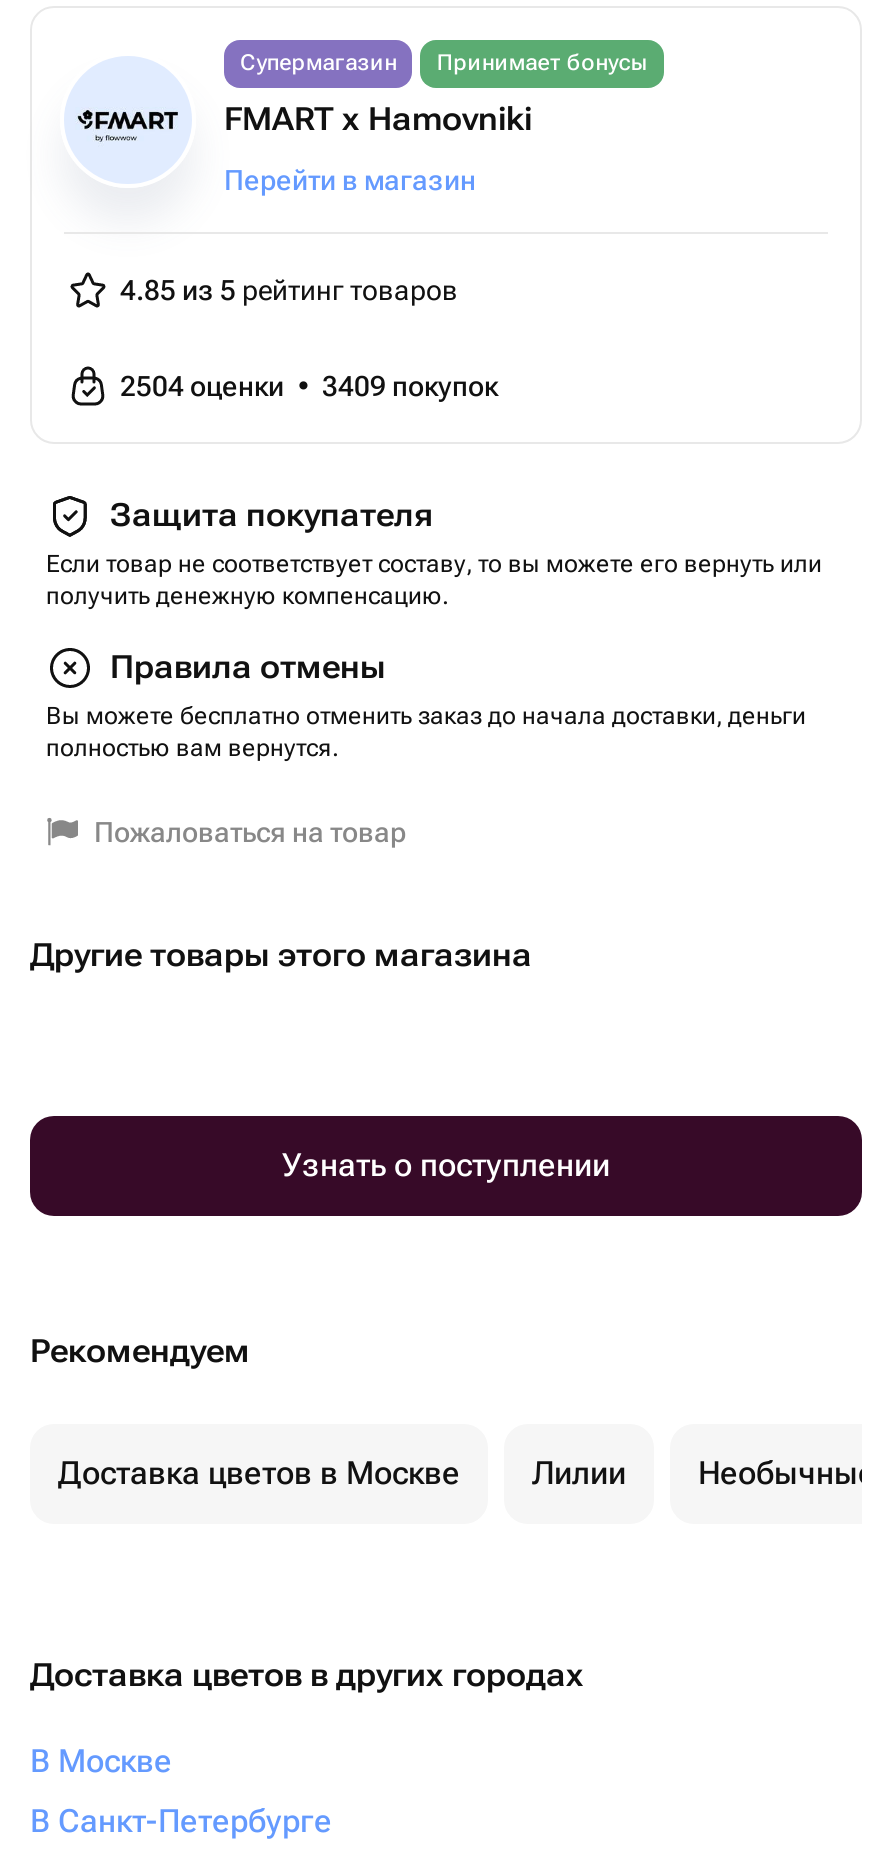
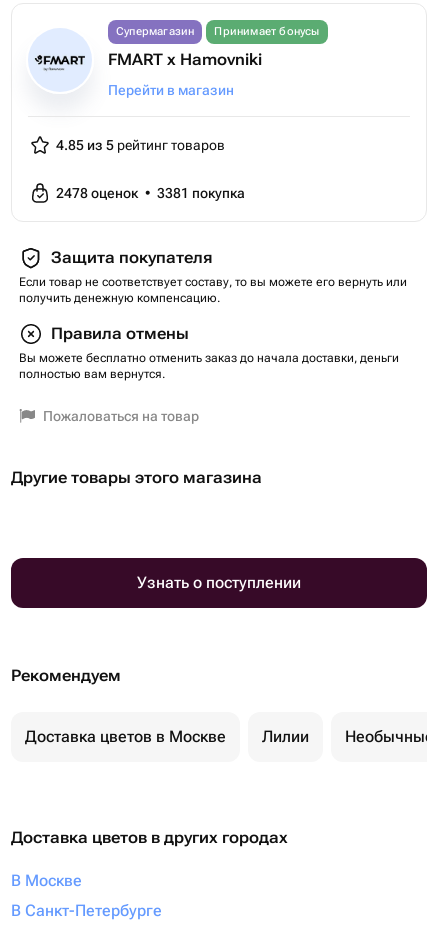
[120,370,498,402] 2504 оценки • 3409 покупок -> [56,185,245,201] 2478 оценок • 3381 покупка

